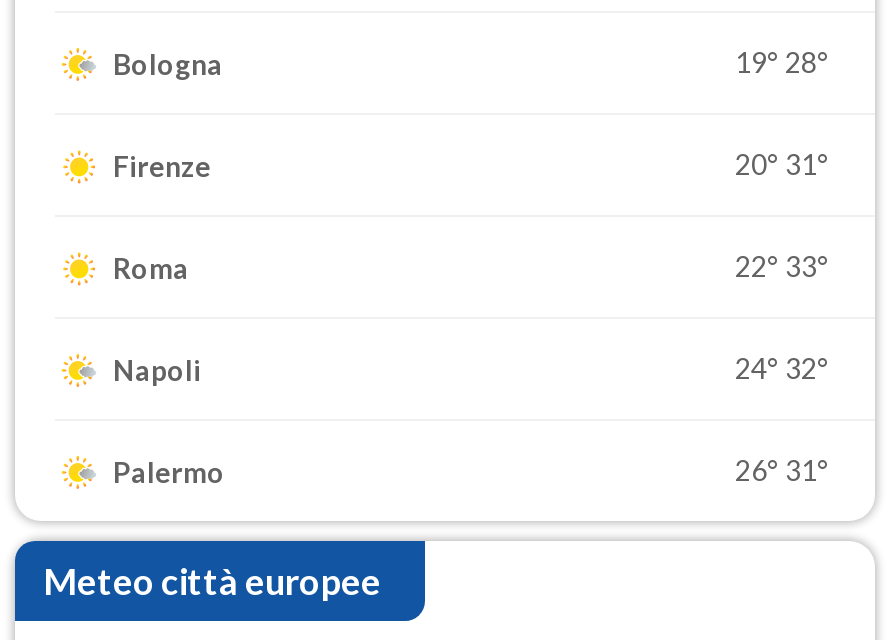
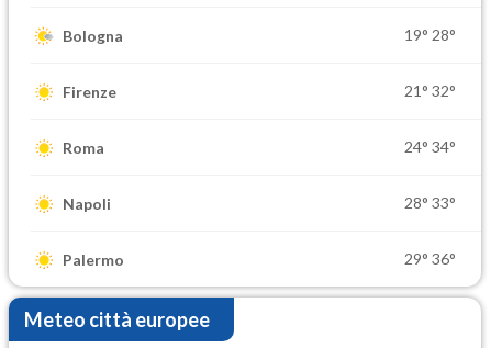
[735,147,829,181] 20° 31° -> [404,81,456,100] 21° 32°
[735,249,829,283] 22° 33° -> [404,137,456,156] 24° 34°
[735,351,829,385] 24° 32° -> [404,193,456,212] 28° 33°
[735,453,829,487] 26° 31° -> [404,249,456,268] 29° 36°

